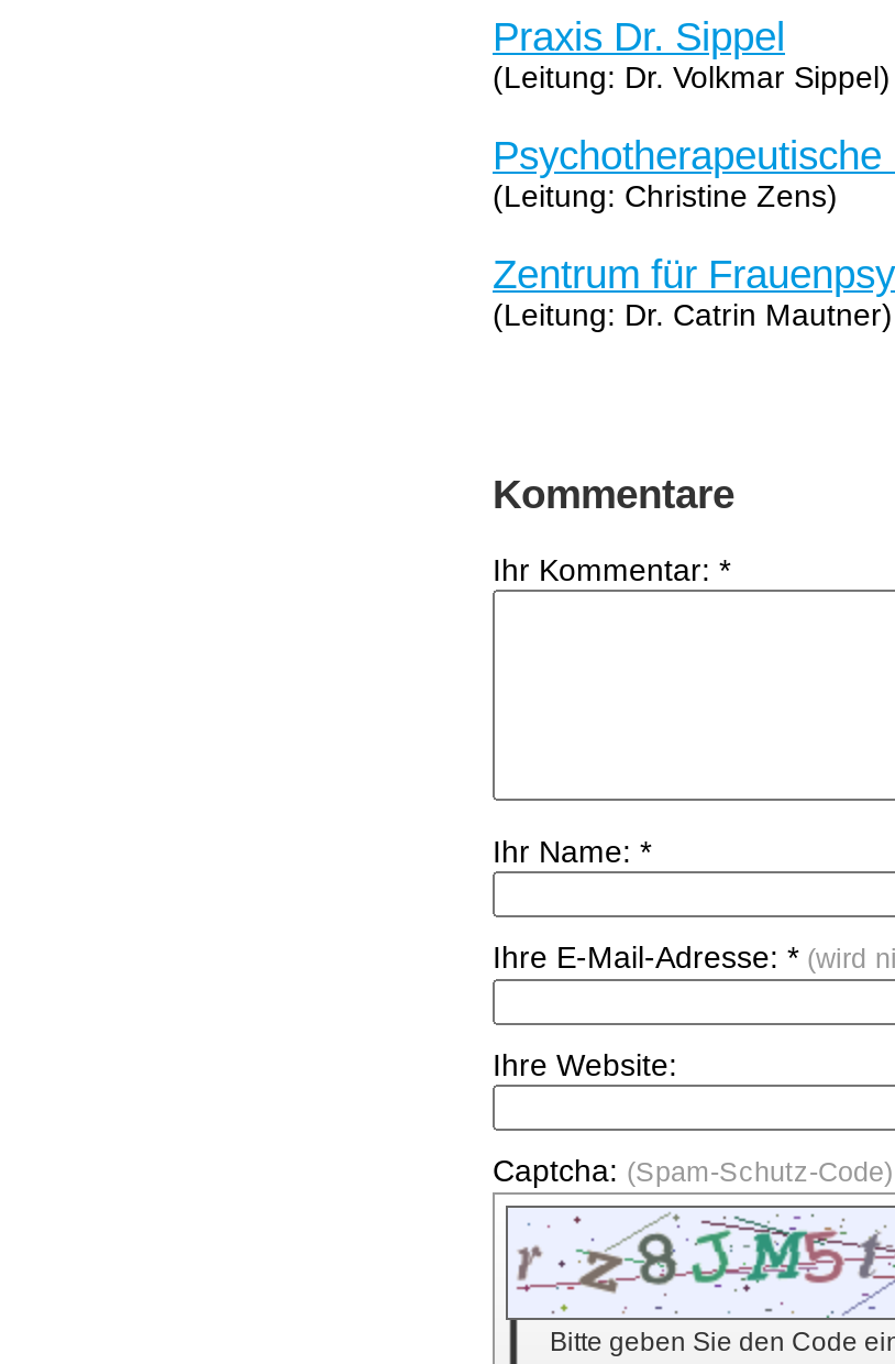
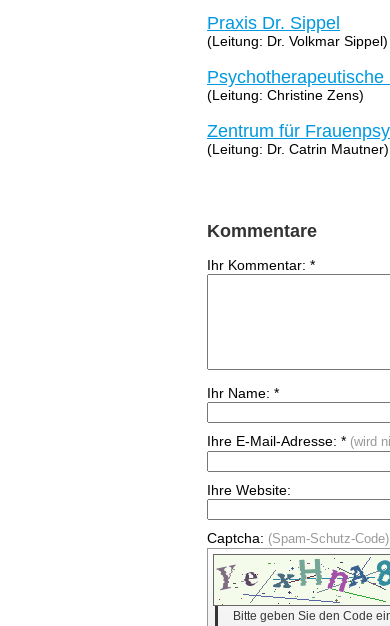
[510,1208,888,1320] [image] -> [214,555,387,606] [image]

